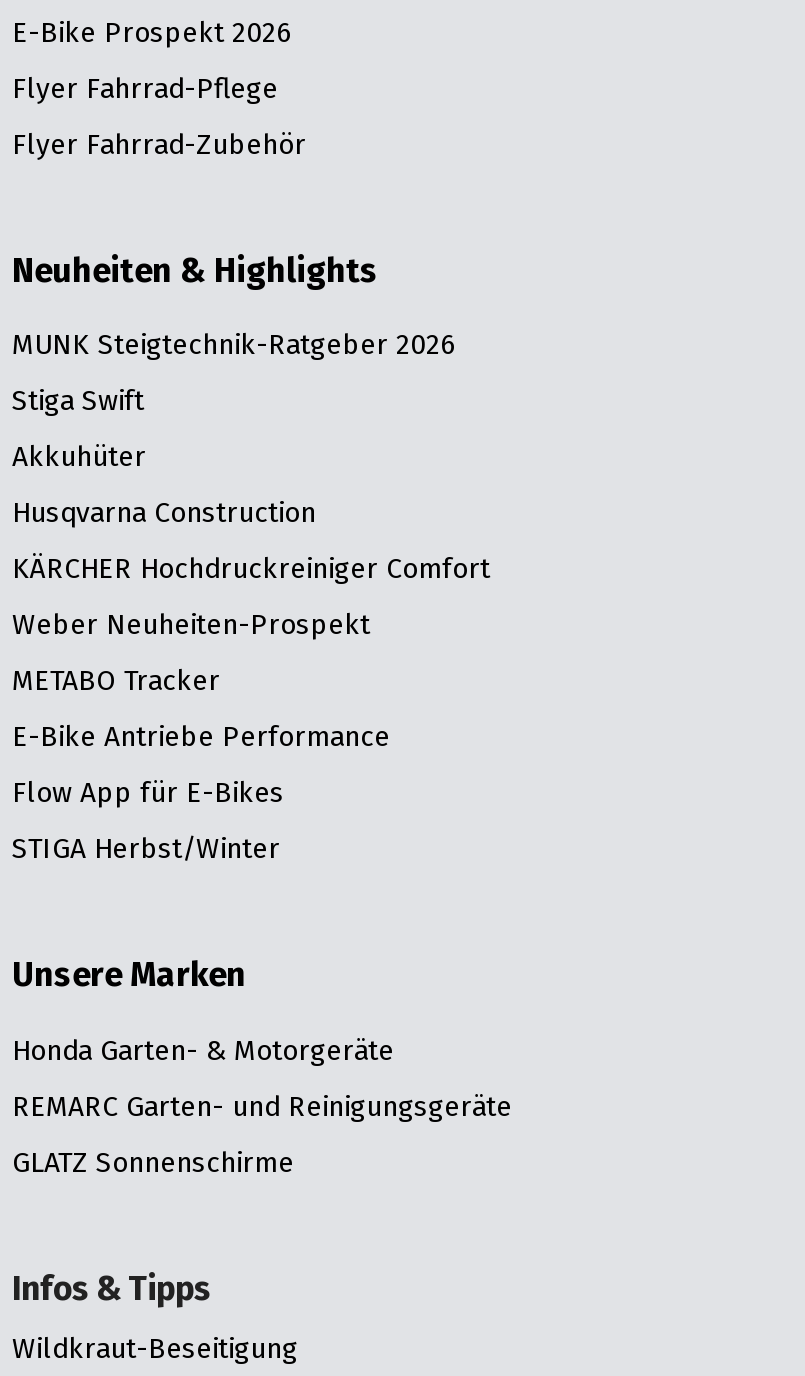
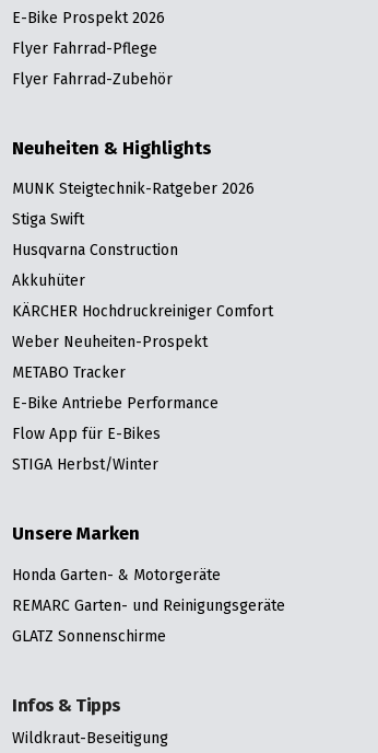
moved [12,437,146,477] -> [12,270,85,291]: Akkuhüter
moved [12,493,316,533] -> [12,239,178,261]: Husqvarna Construction

